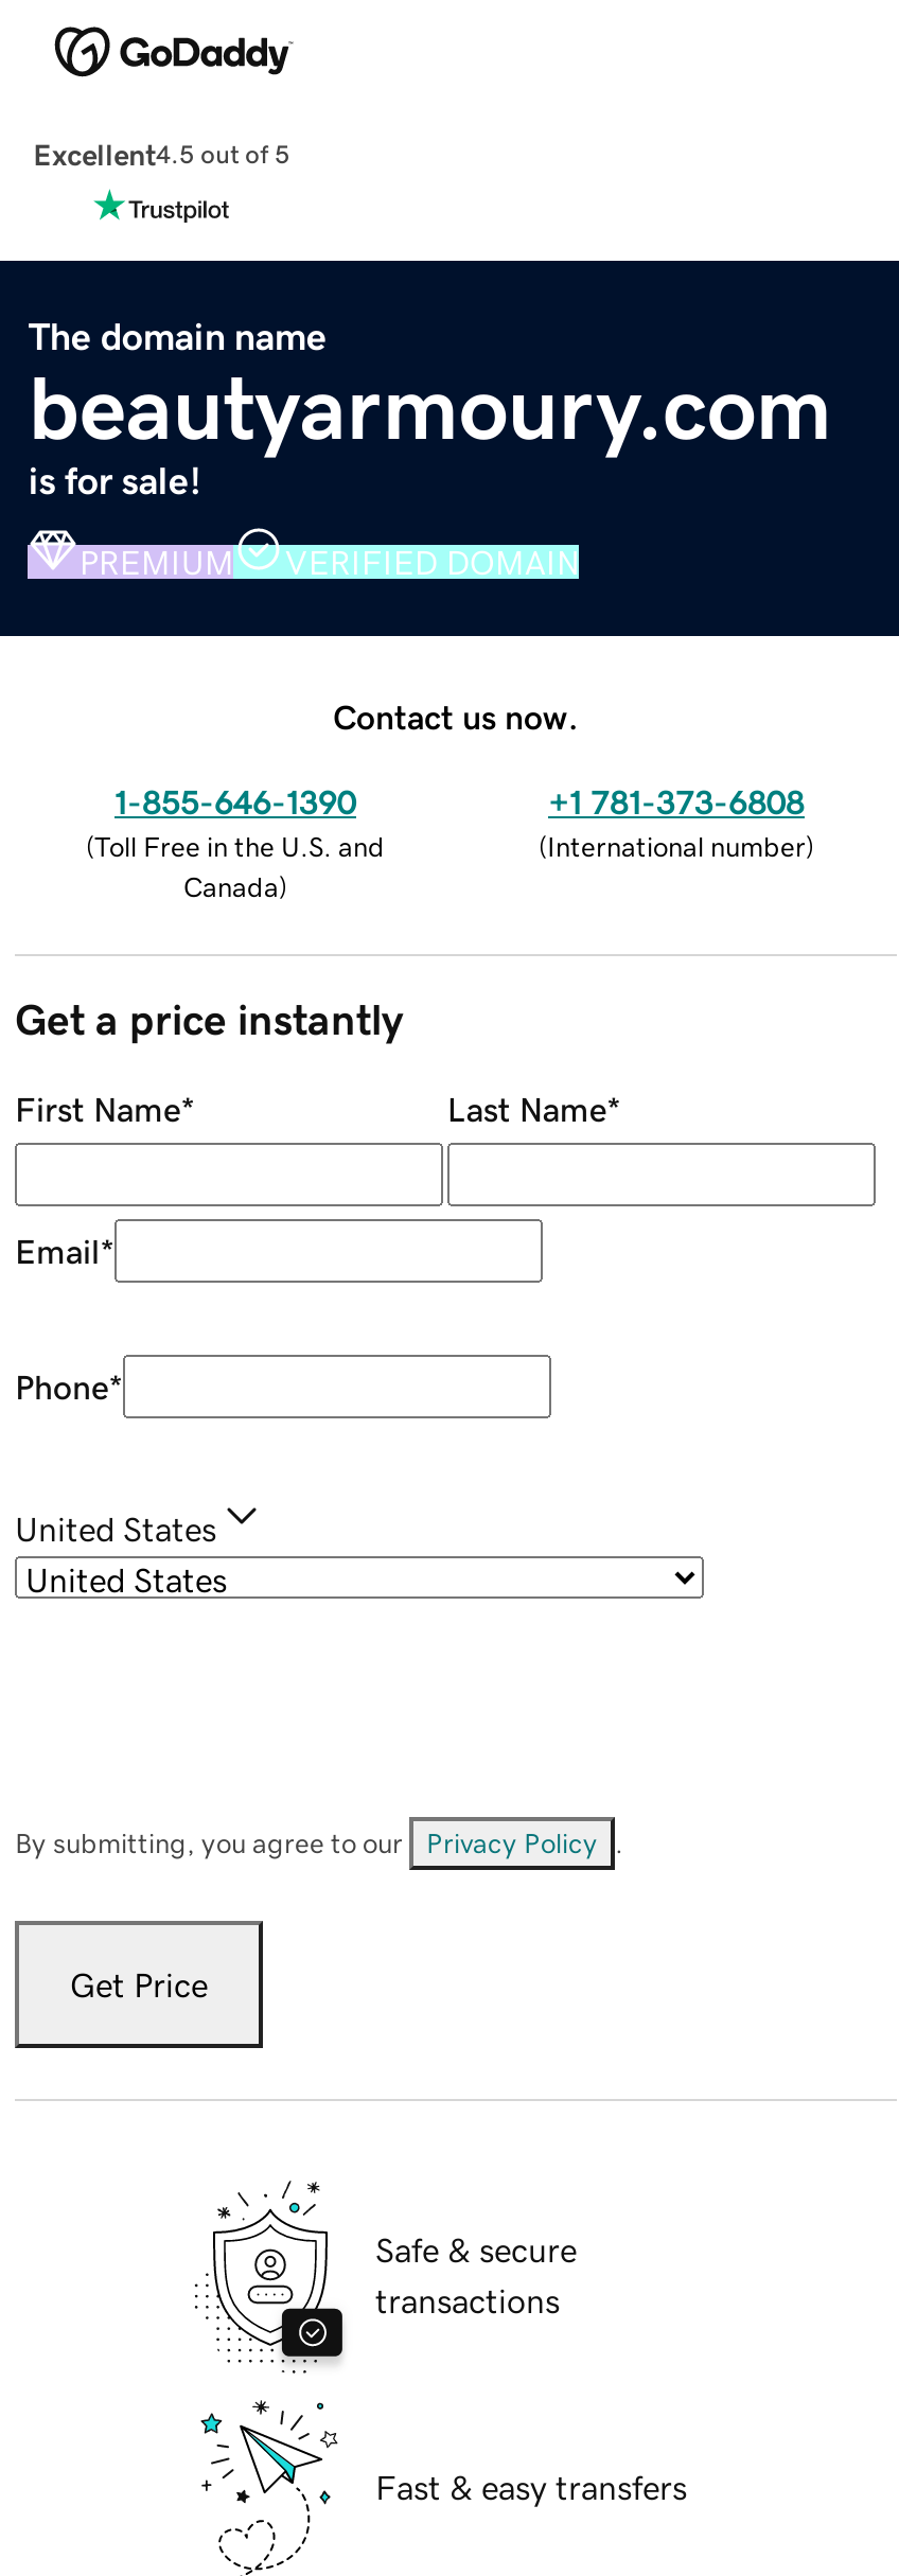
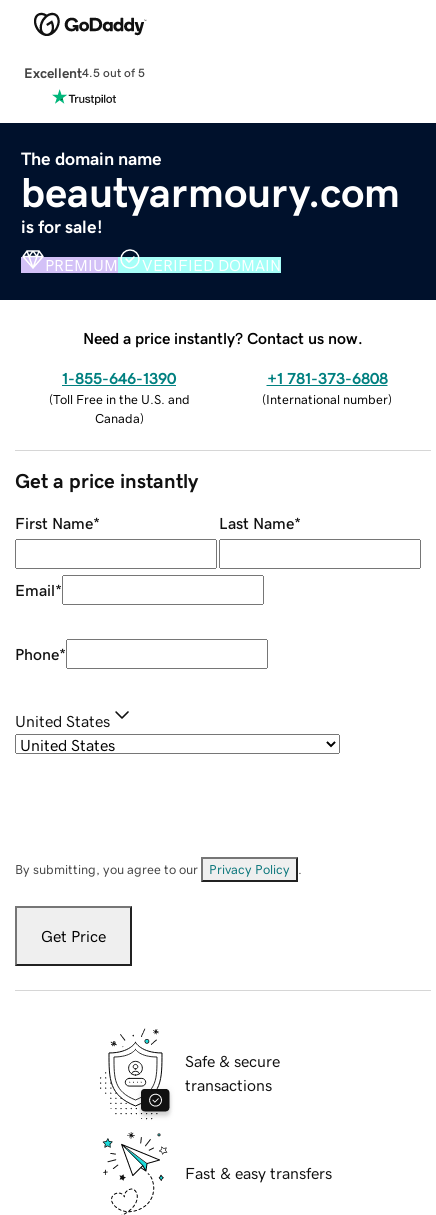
[333,699,579,733] Contact us now. -> [83,330,363,346] Need a price instantly? Contact us now.

